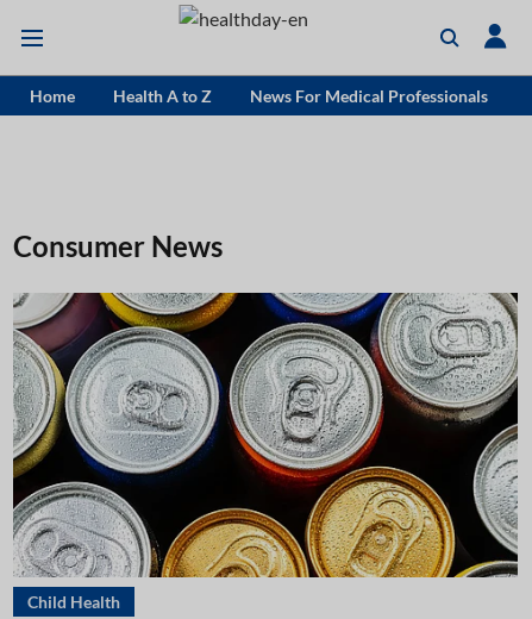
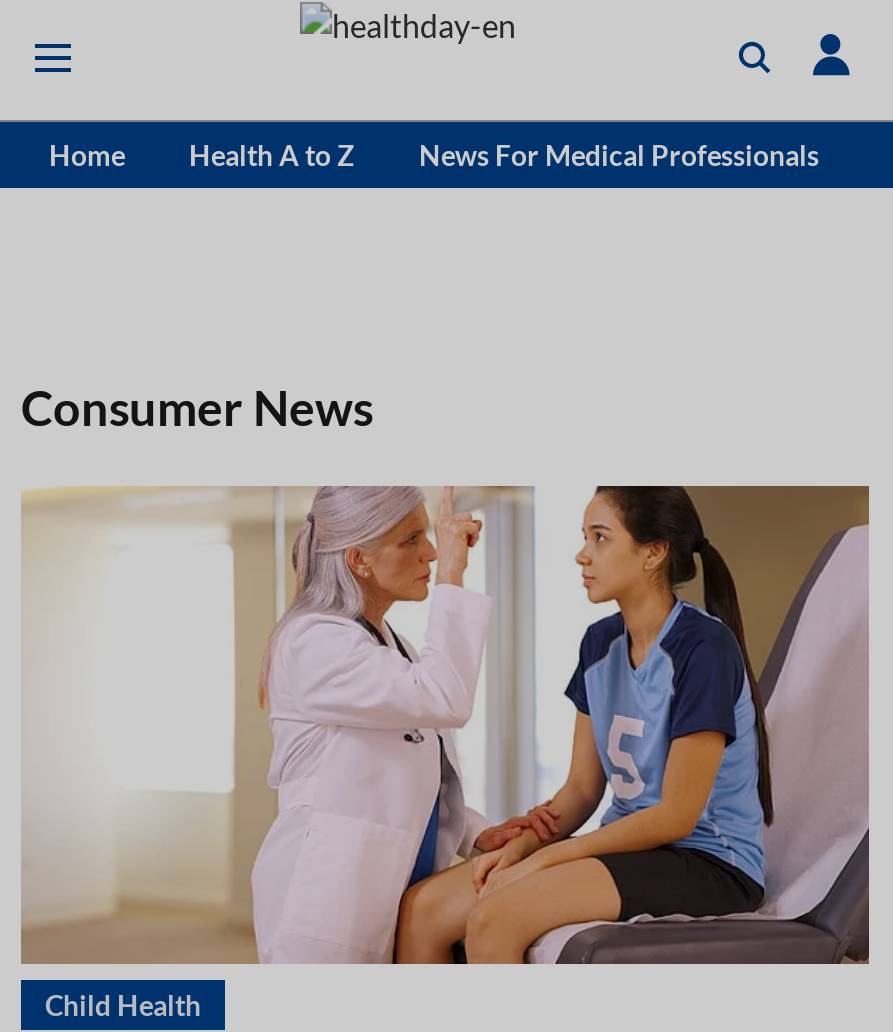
[12,292,519,579] [image] -> [19,484,871,966] [image]

